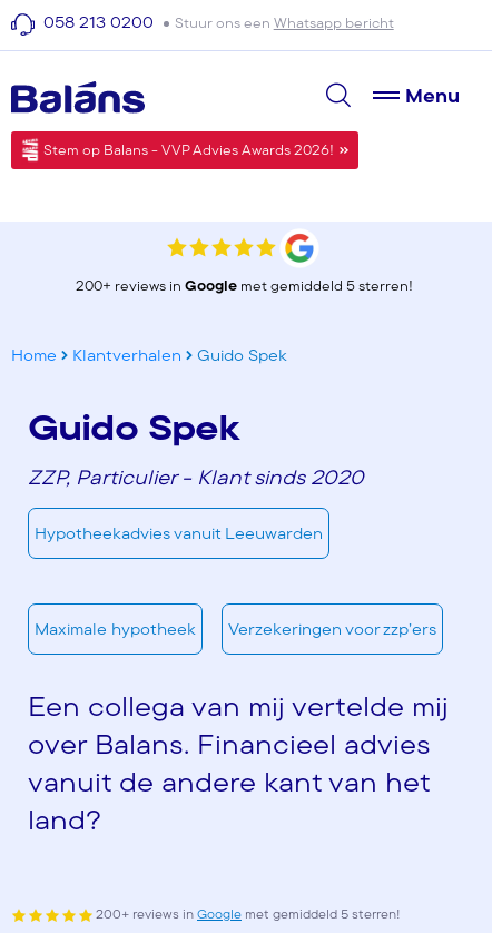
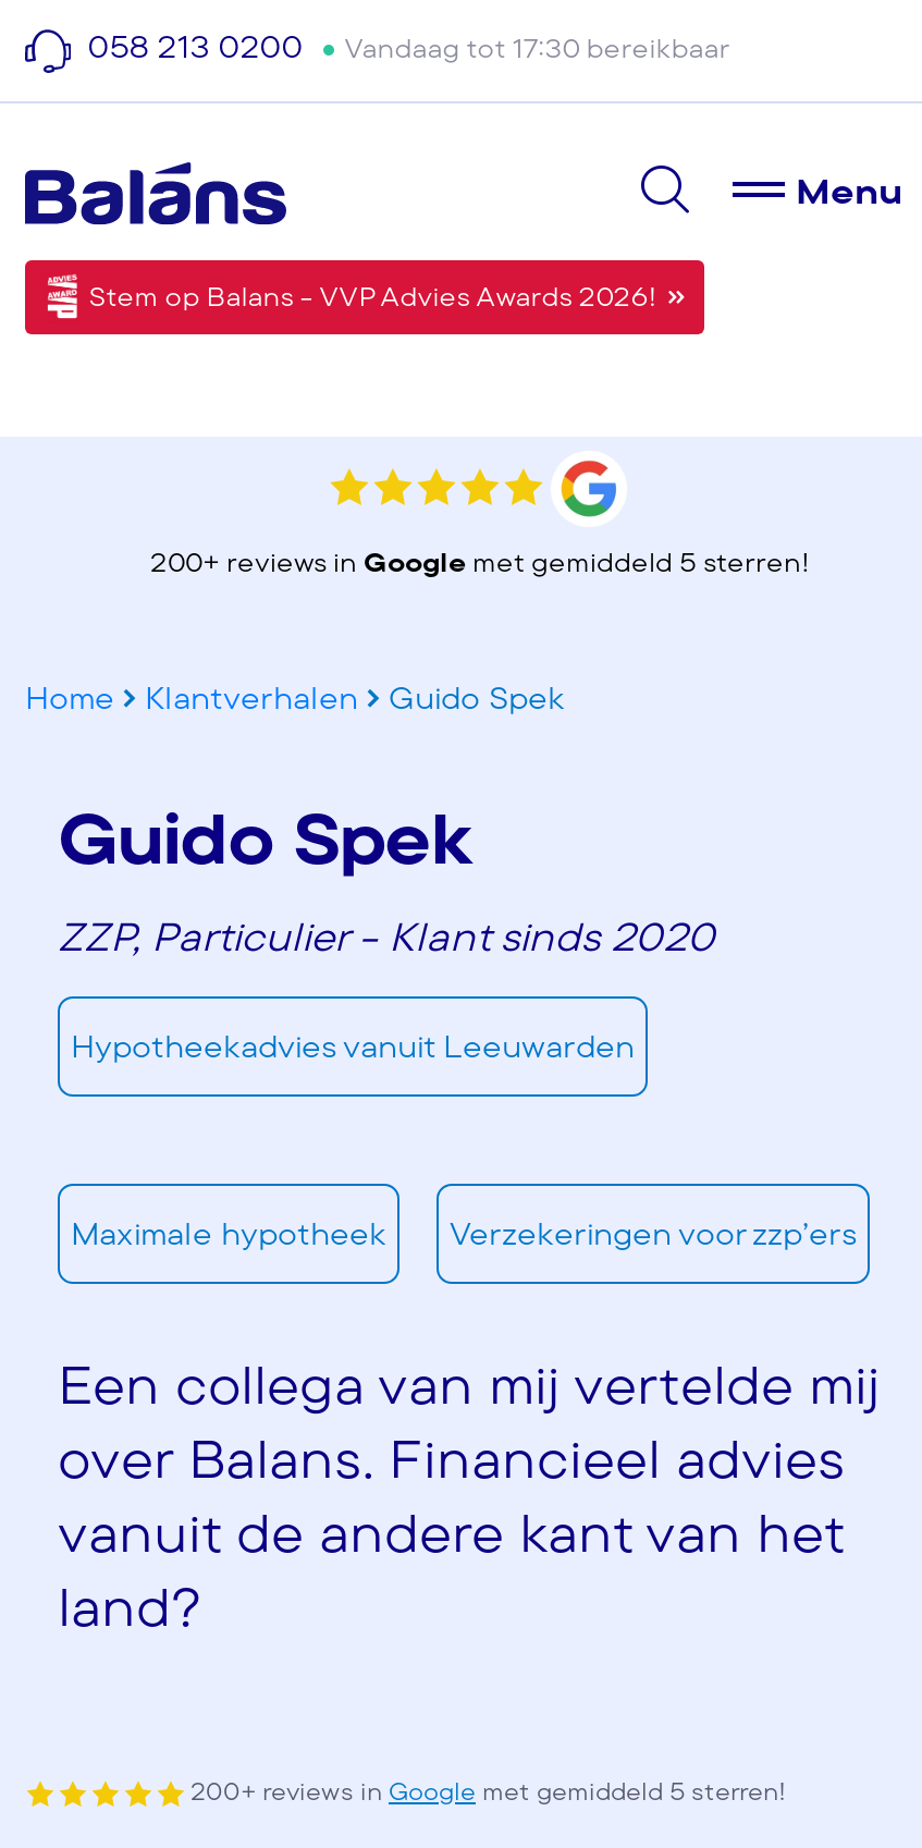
[174,13,394,32] Stuur ons een Whatsapp bericht -> [344,29,730,66] Vandaag tot 17:30 bereikbaar

